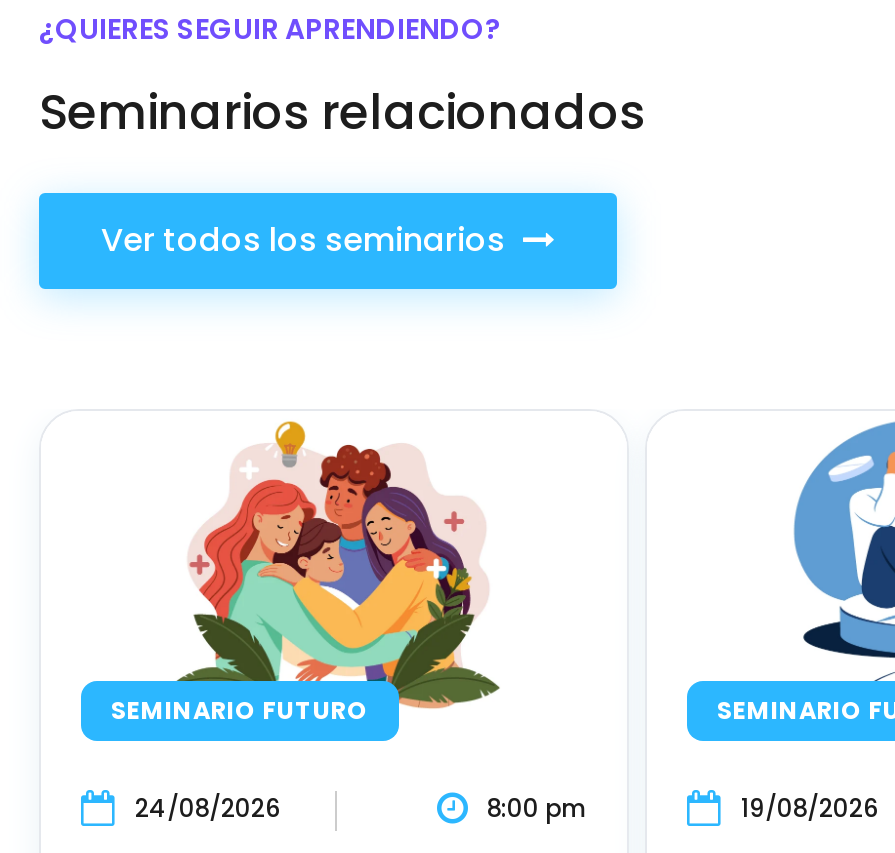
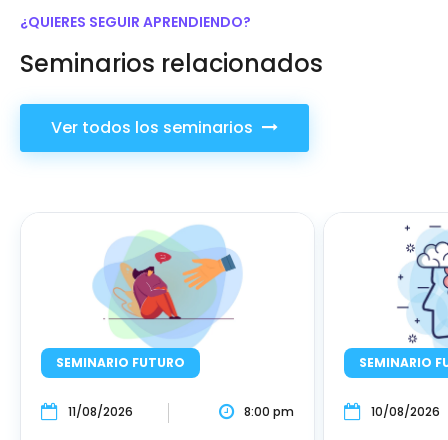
[177,419,501,711] [image] -> [90,218,250,362] [image]
[793,421,889,681] [image] -> [396,219,445,348] [image]
[135,791,281,825] 24/08/2026 -> [68,403,133,420] 11/08/2026
[741,791,879,825] 19/08/2026 -> [371,403,440,420] 10/08/2026

